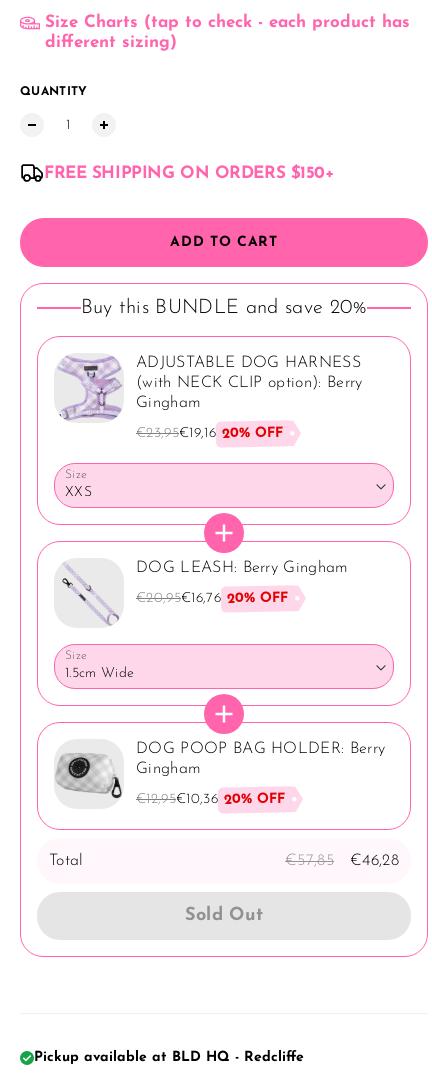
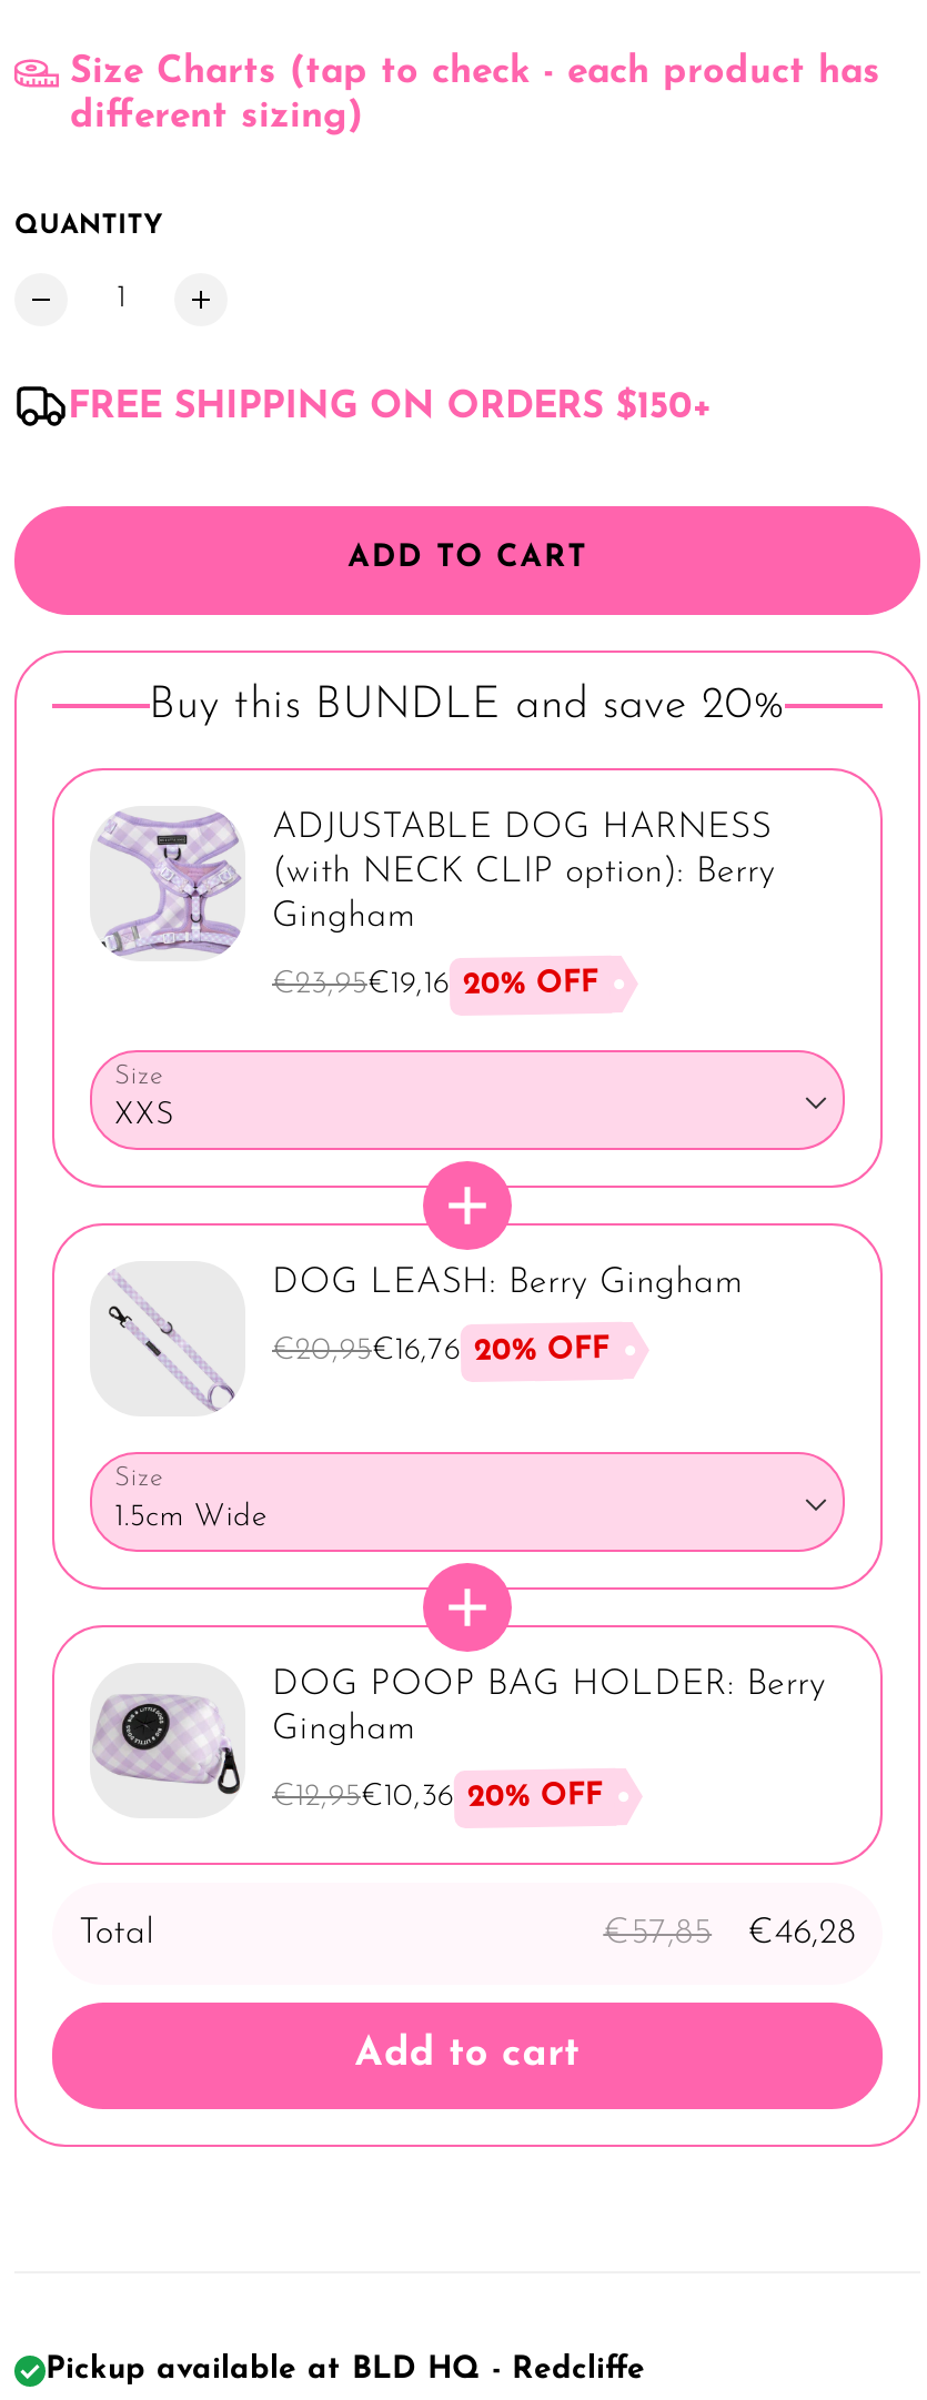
[185,906,263,925] Sold Out -> [355,2034,580,2076] Add to cart

